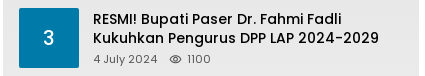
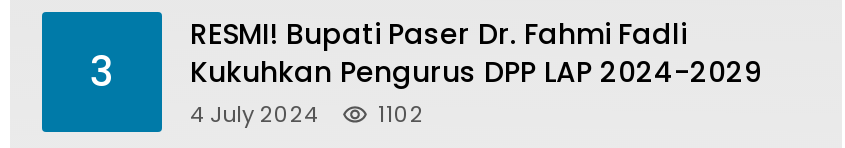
[93,51,211,67] 4 July 2024 1100 -> [190,98,424,130] 4 July 2024 1102

